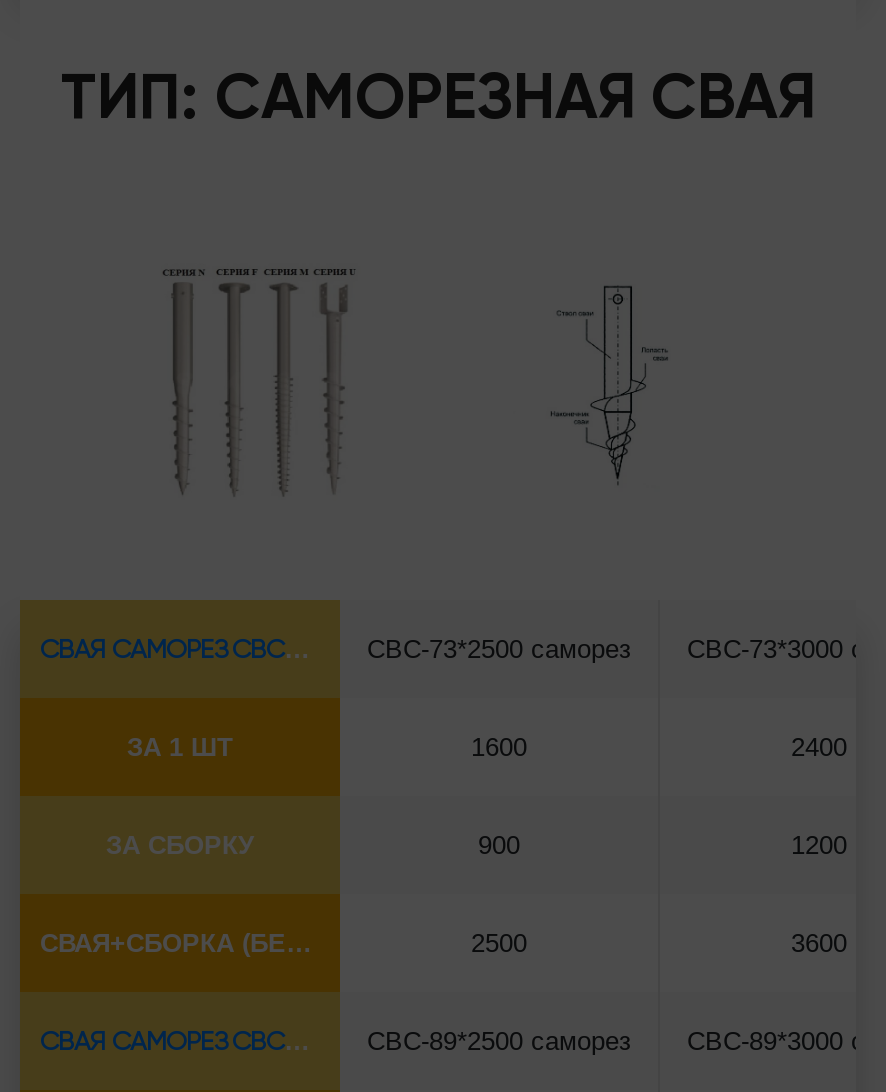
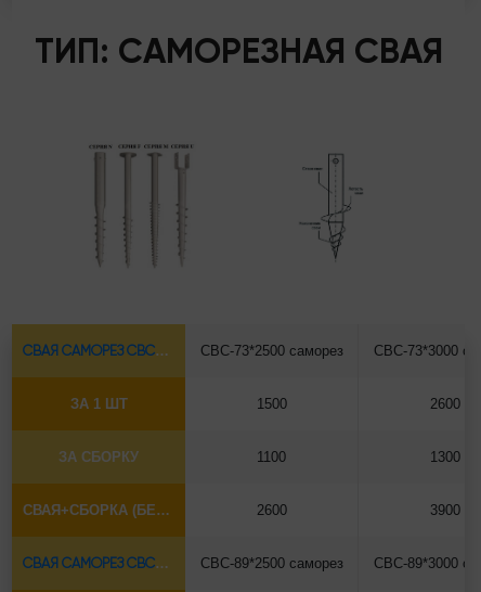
[471,732,527,762] 1600 -> [256,396,287,412] 1500
[791,732,847,762] 2400 -> [430,396,460,412] 2600
[478,830,520,860] 900 -> [257,449,286,465] 1100
[791,830,847,860] 1200 -> [430,449,460,465] 1300
[471,928,527,958] 2500 -> [256,502,287,518] 2600
[791,928,847,958] 3600 -> [430,502,460,518] 3900

